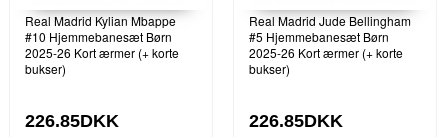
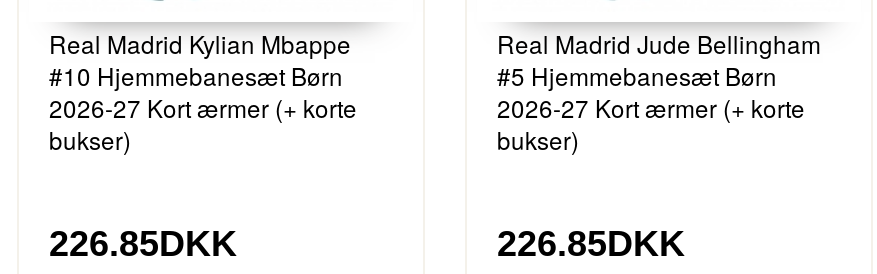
[25,44,179,61] 2025-26 Kort ærmer (+ korte -> [49,91,357,125] 2026-27 Kort ærmer (+ korte
[249,44,403,61] 2025-26 Kort ærmer (+ korte -> [497,91,805,125] 2026-27 Kort ærmer (+ korte

